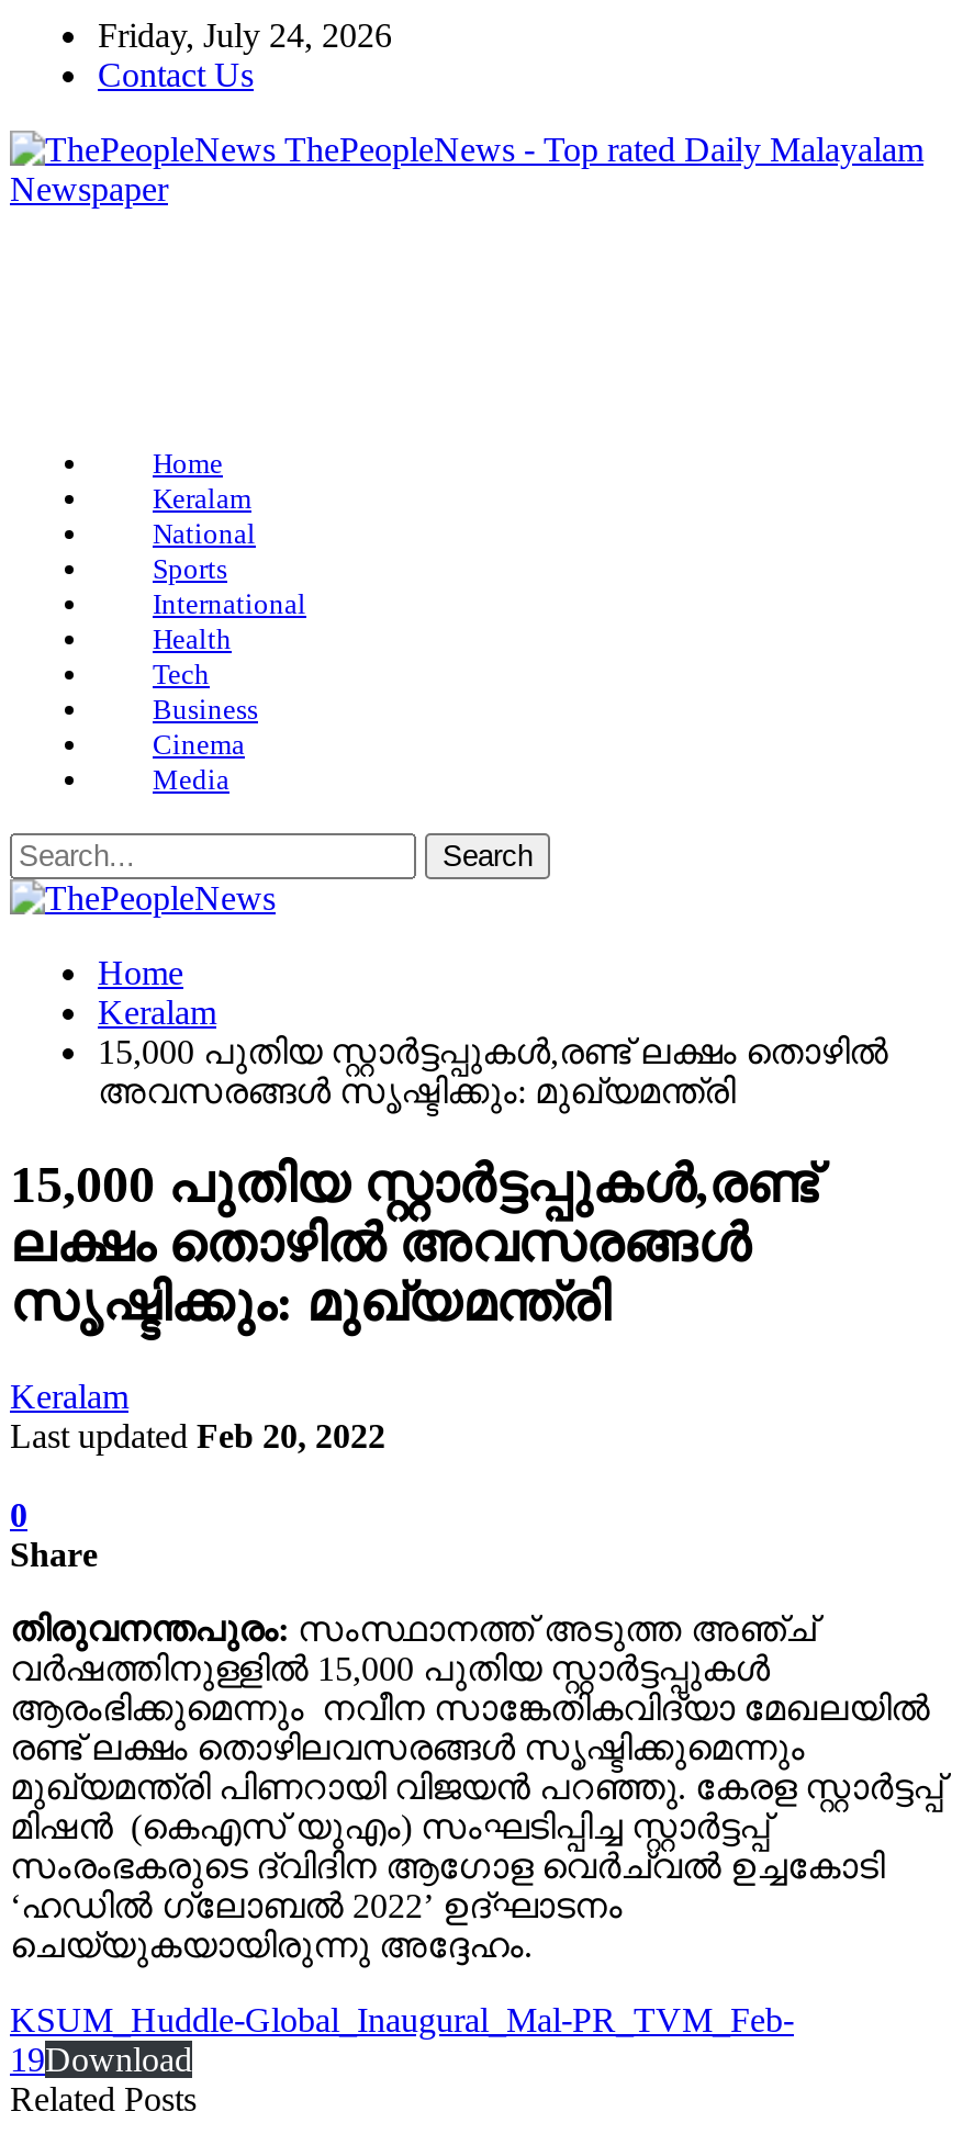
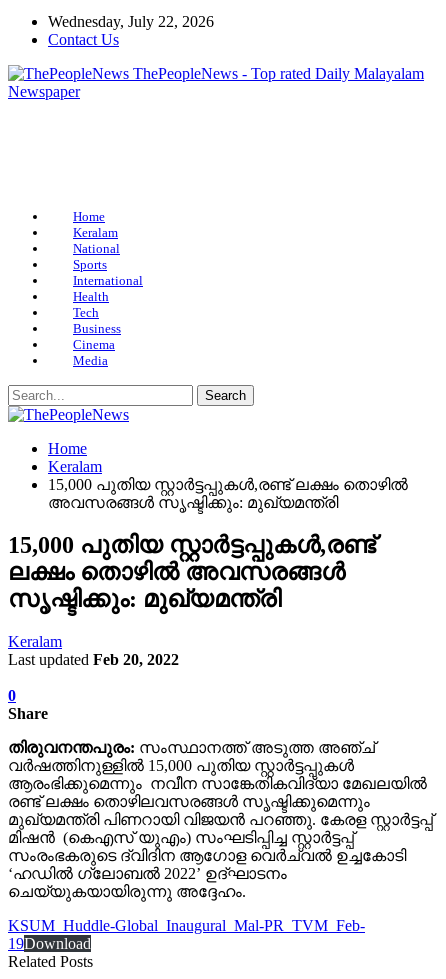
[98,16,392,54] Friday, July 24, 2026 -> [48,13,214,30] Wednesday, July 22, 2026

